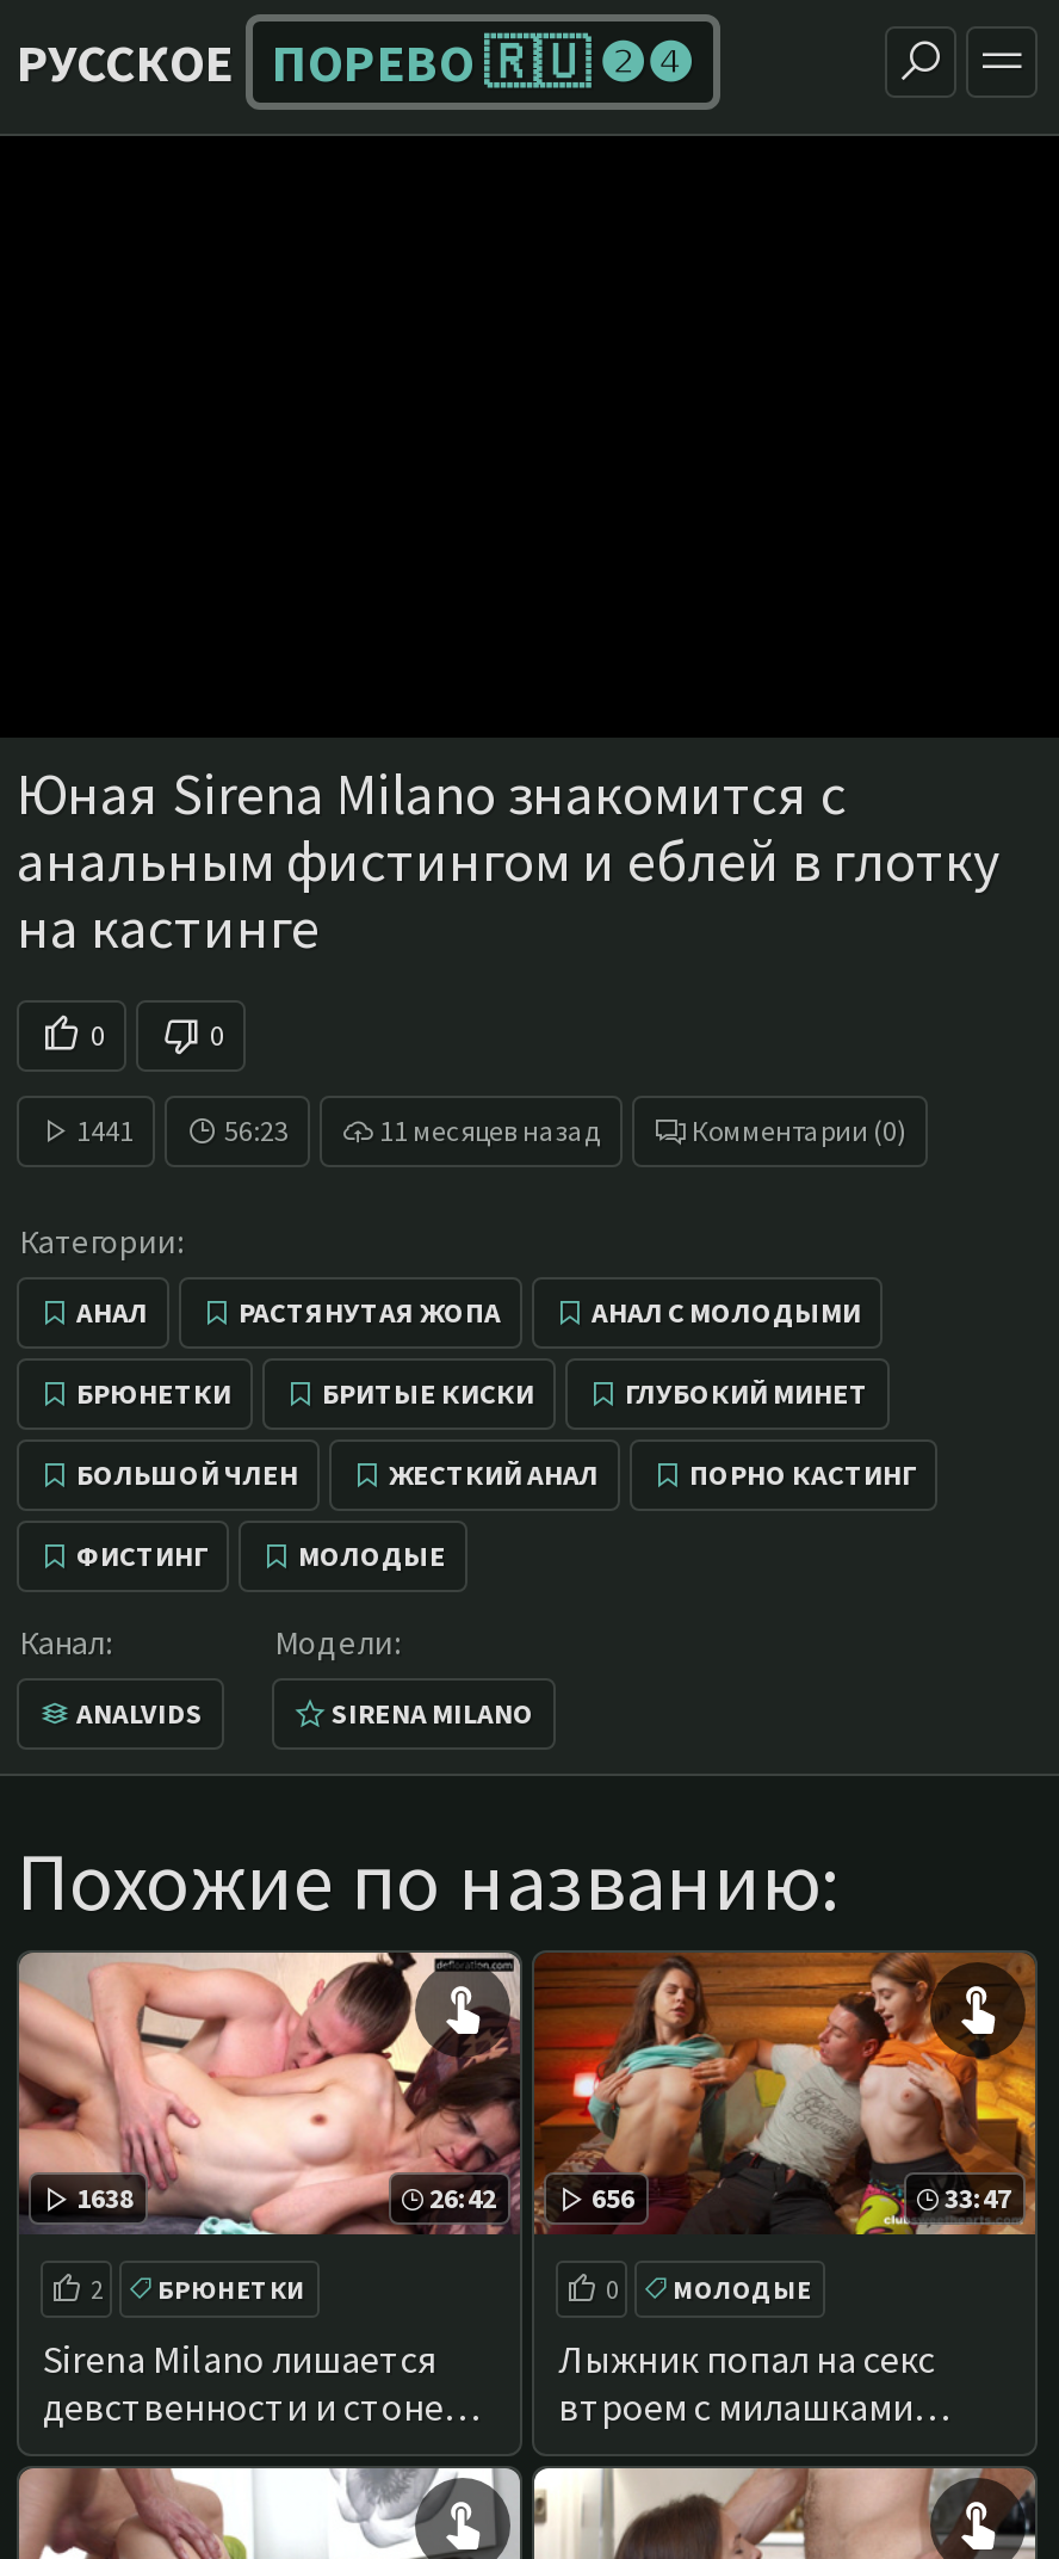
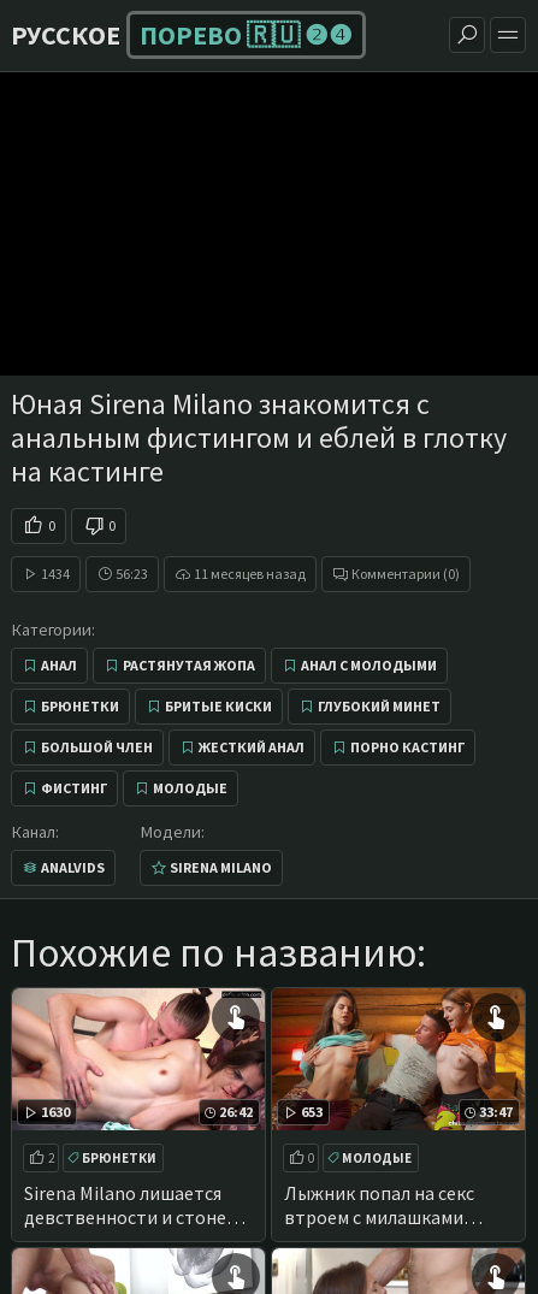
[76,1112,134,1148] 1441 -> [41,565,70,583] 1434
[76,2180,134,2215] 1638 -> [41,1103,70,1121] 1630
[592,2180,634,2215] 656 -> [301,1103,323,1121] 653

